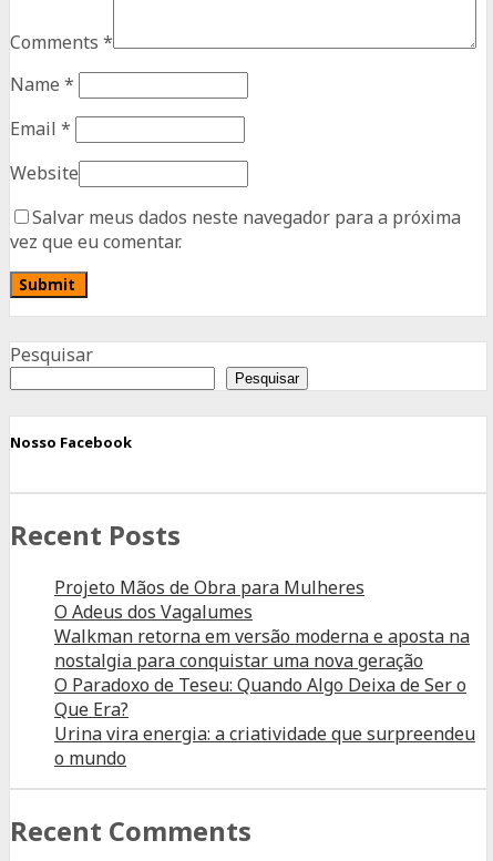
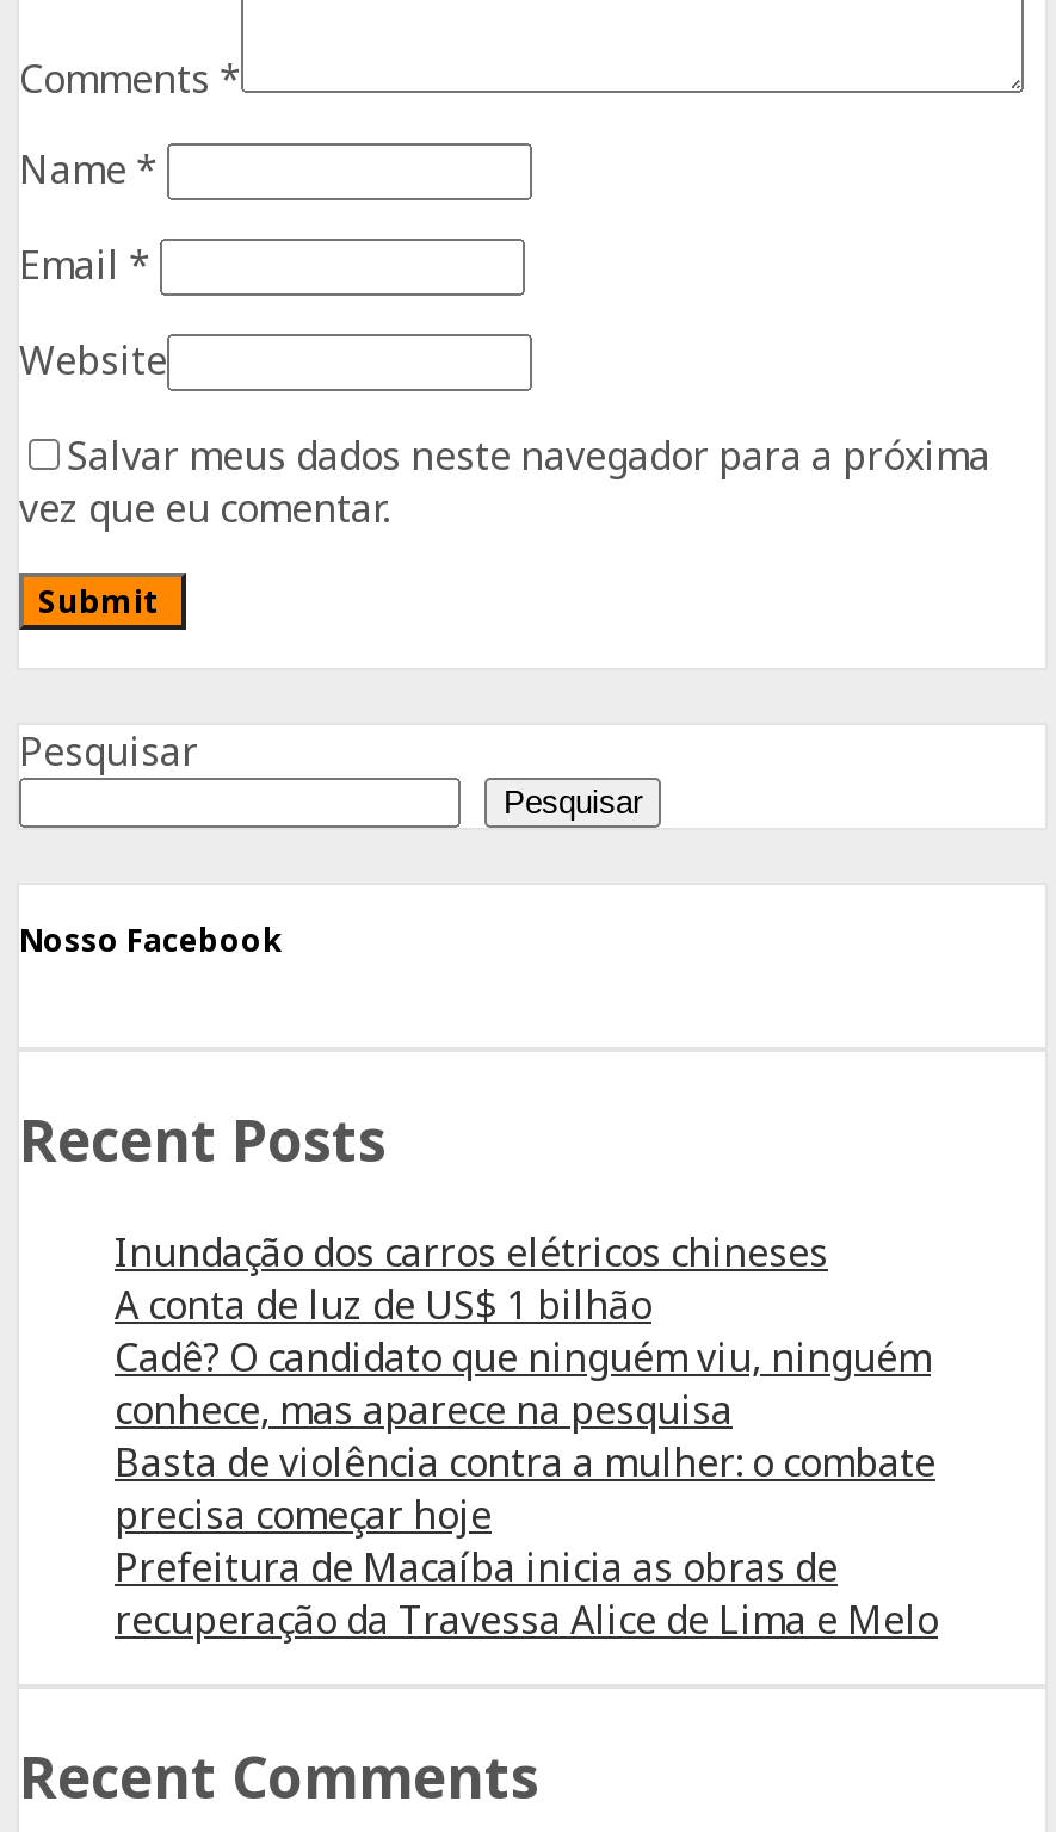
[54,575,475,770] Projeto Mãos de Obra para Mulheres | O Adeus dos Vagalumes | Walkman retorna em versão moderna e aposta na | nostalgia para conquistar uma nova geração | O Paradoxo de Teseu: Quando Algo Deixa de Ser o | Que Era? | Urina vira energia: a criatividade que surpreendeu | o mundo -> [115,1226,938,1646] Inundação dos carros elétricos chineses | A conta de luz de US$ 1 bilhão | Cadê? O candidato que ninguém viu, ninguém | conhece, mas aparece na pesquisa | Basta de violência contra a mulher: o combate | precisa começar hoje | Prefeitura de Macaíba inicia as obras de | recuperação da Travessa Alice de Lima e Melo

